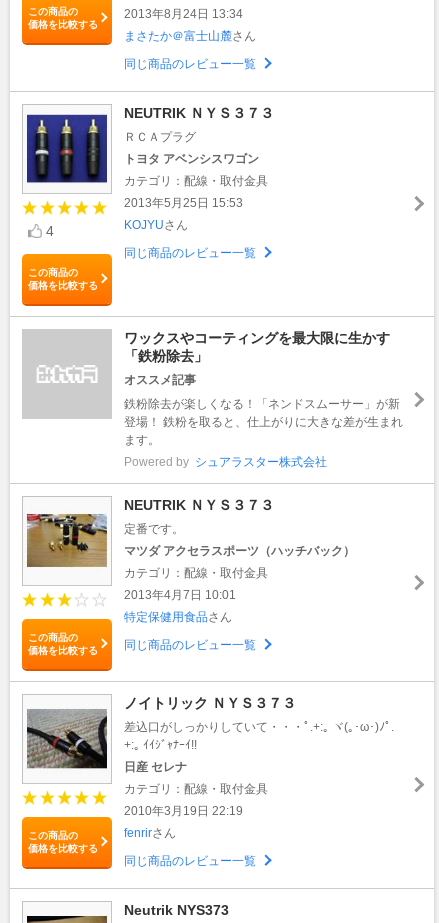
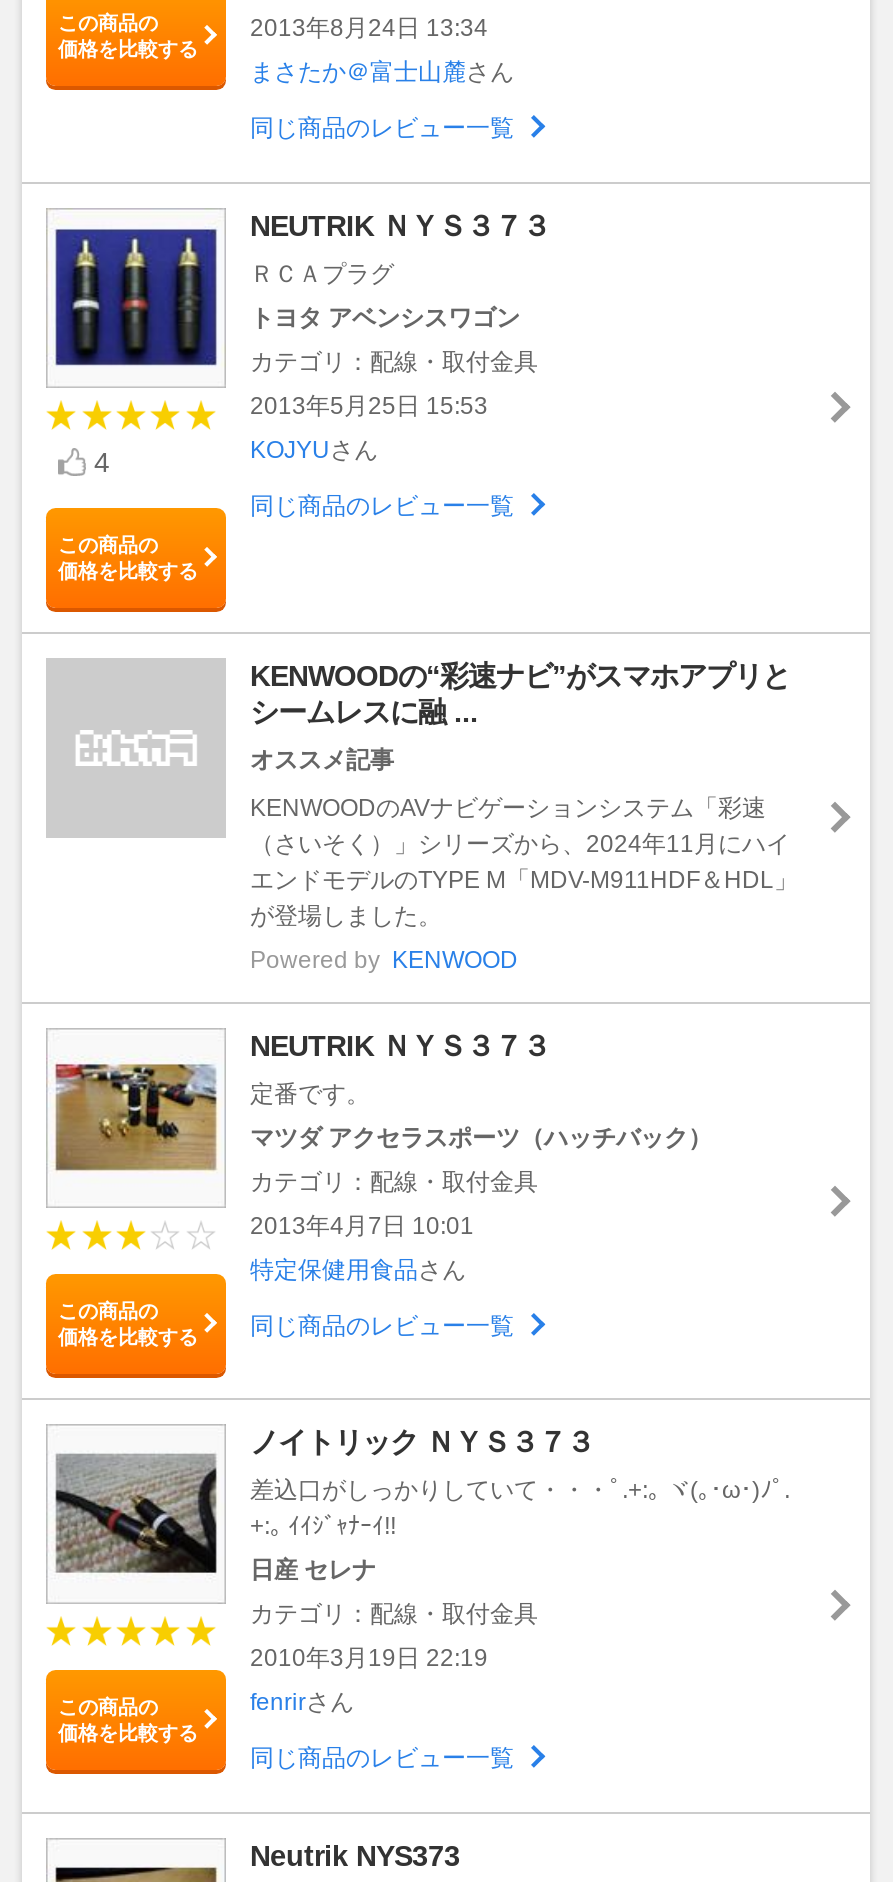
[124,330,390,364] ワックスやコーティングを最大限に生かす | 「鉄粉除去」 -> [250,659,790,727] KENWOODの“彩速ナビ”がスマホアプリと | シームレスに融 ...
[124,397,403,447] 鉄粉除去が楽しくなる！「ネンドスムーサー」が新 | 登場！ 鉄粉を取ると、仕上がりに大きな差が生まれ | ます。 -> [250,793,798,929] KENWOODのAVナビゲーションシステム「彩速 | （さいそく）」シリーズから、2024年11月にハイ | エンドモデルのTYPE M「MDV-M911HDF＆HDL」 | が登場しました。
[124,455,327,469] Powered byシュアラスター株式会社 -> [250,945,518,973] Powered by KENWOOD

